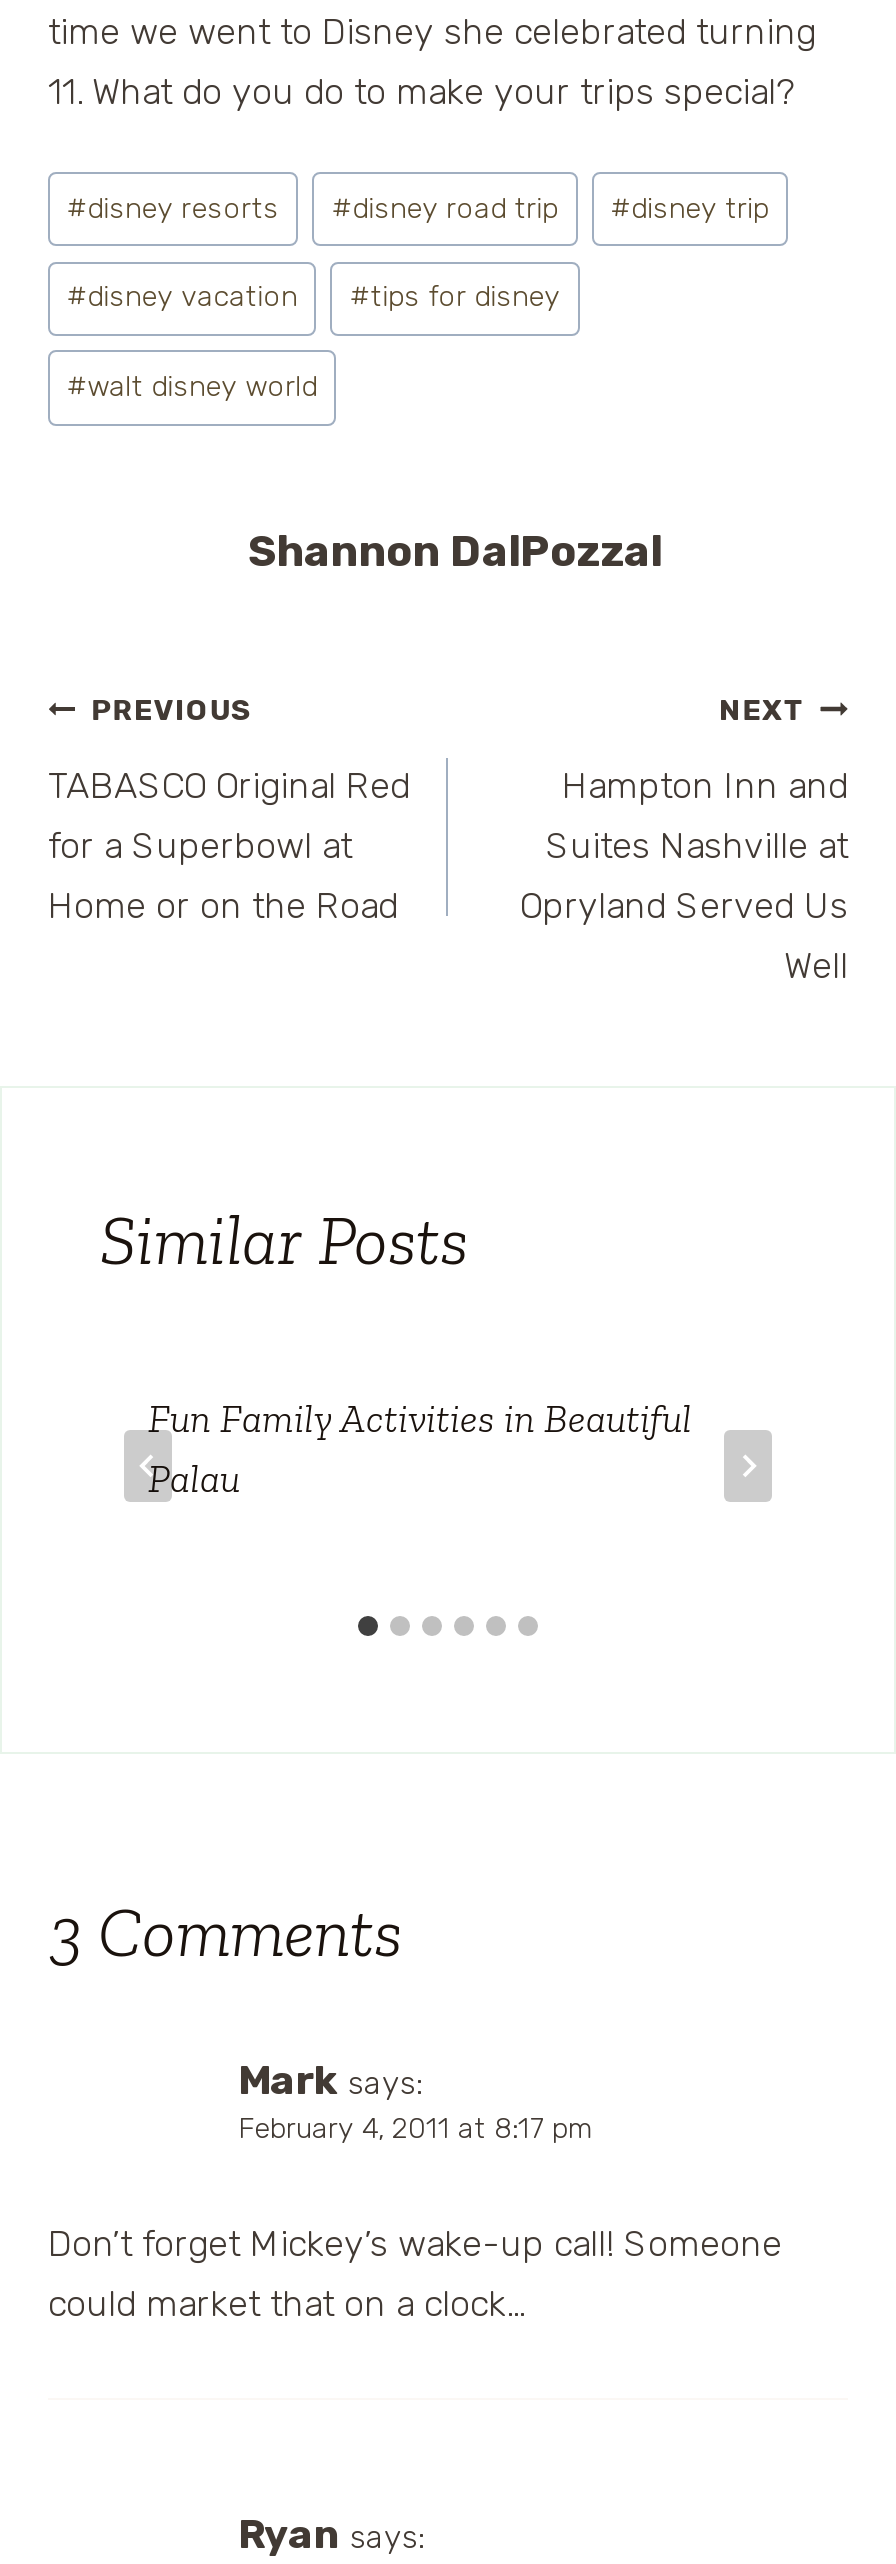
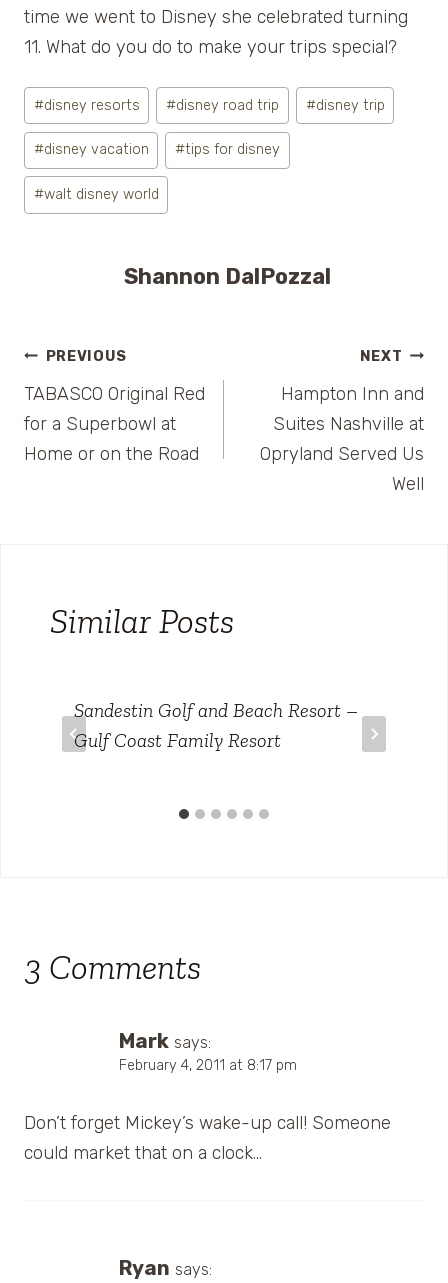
[148,1394,692,1502] Fun Family Activities in Beautiful | Palau -> [74,698,358,752] Sandestin Golf and Beach Resort – | Gulf Coast Family Resort

